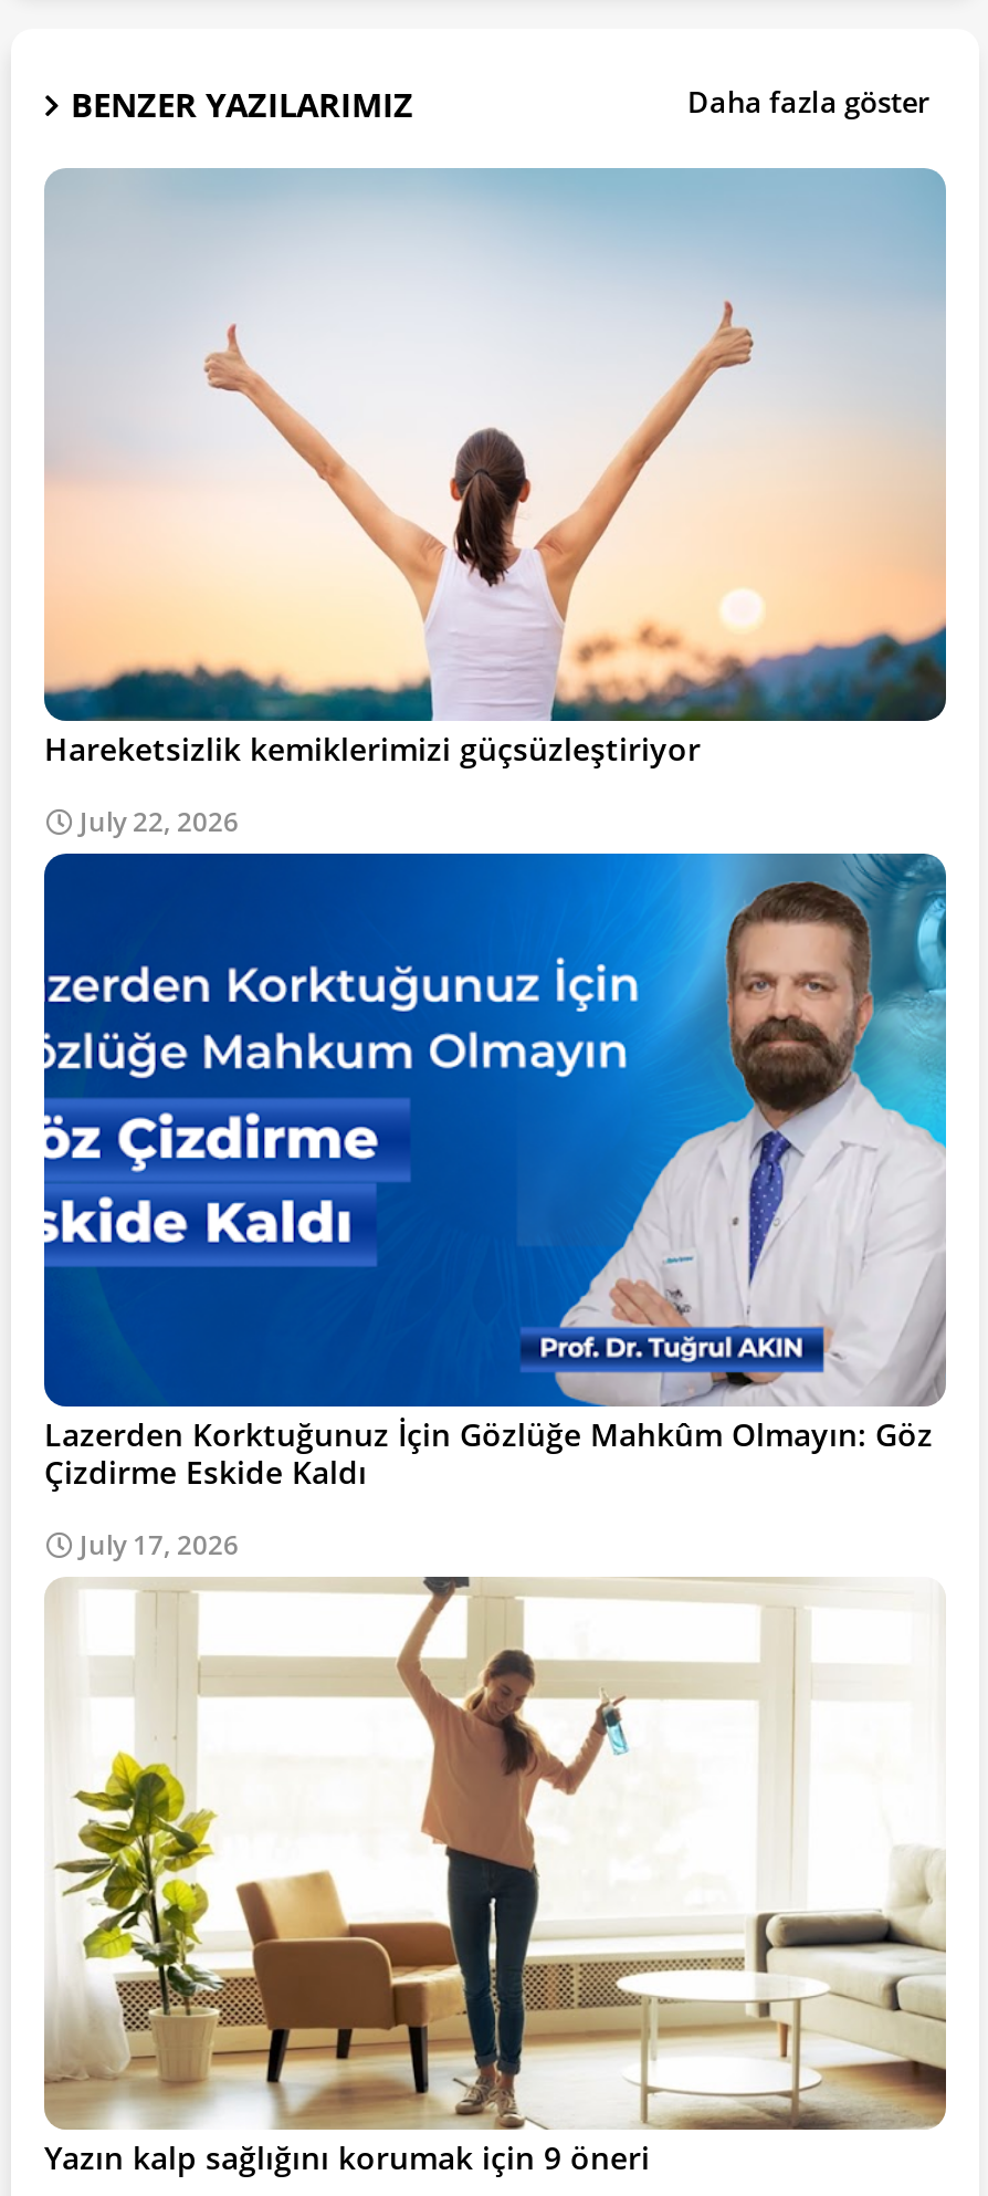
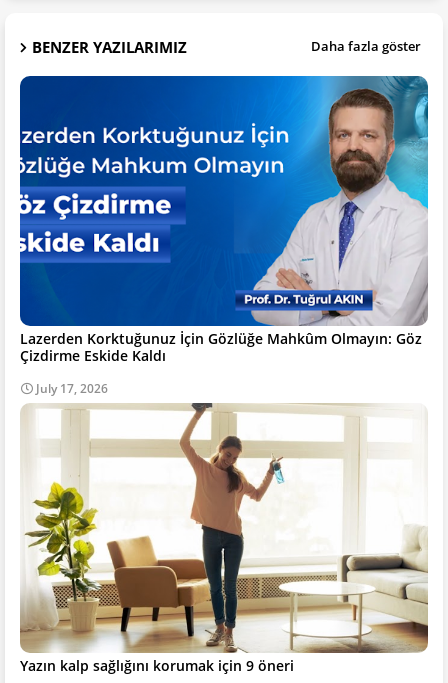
[44,170,948,839] [image] | Hareketsizlik kemiklerimizi güçsüzleştiriyor | July 22, 2026 -> none

